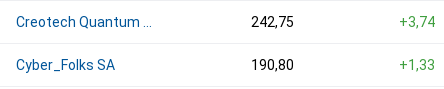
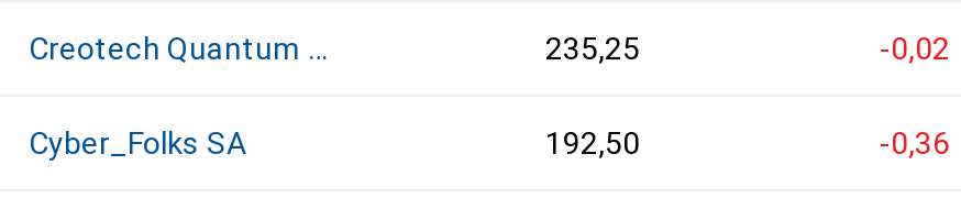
[251,14,294,30] 242,75 -> [545,31,640,66] 235,25
[399,14,435,30] +3,74 -> [880,31,950,66] -0,02
[251,57,294,73] 190,80 -> [545,125,640,161] 192,50
[399,57,435,73] +1,33 -> [880,125,950,161] -0,36

